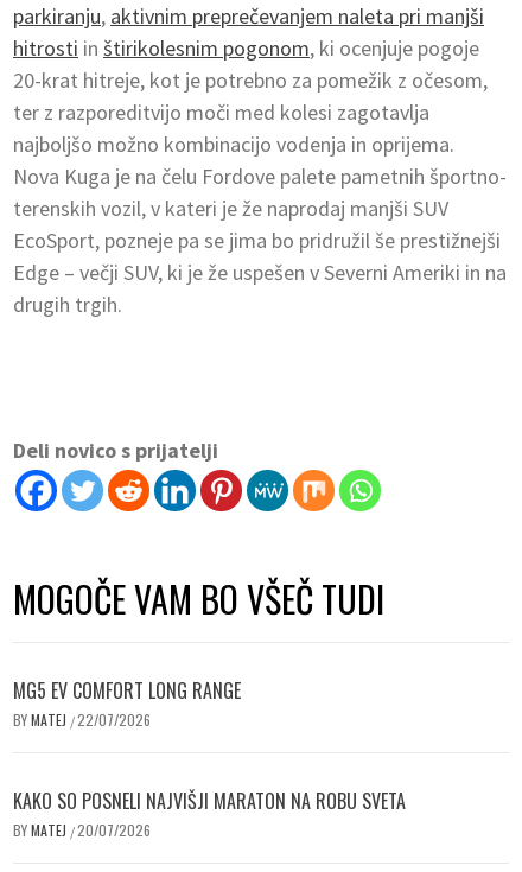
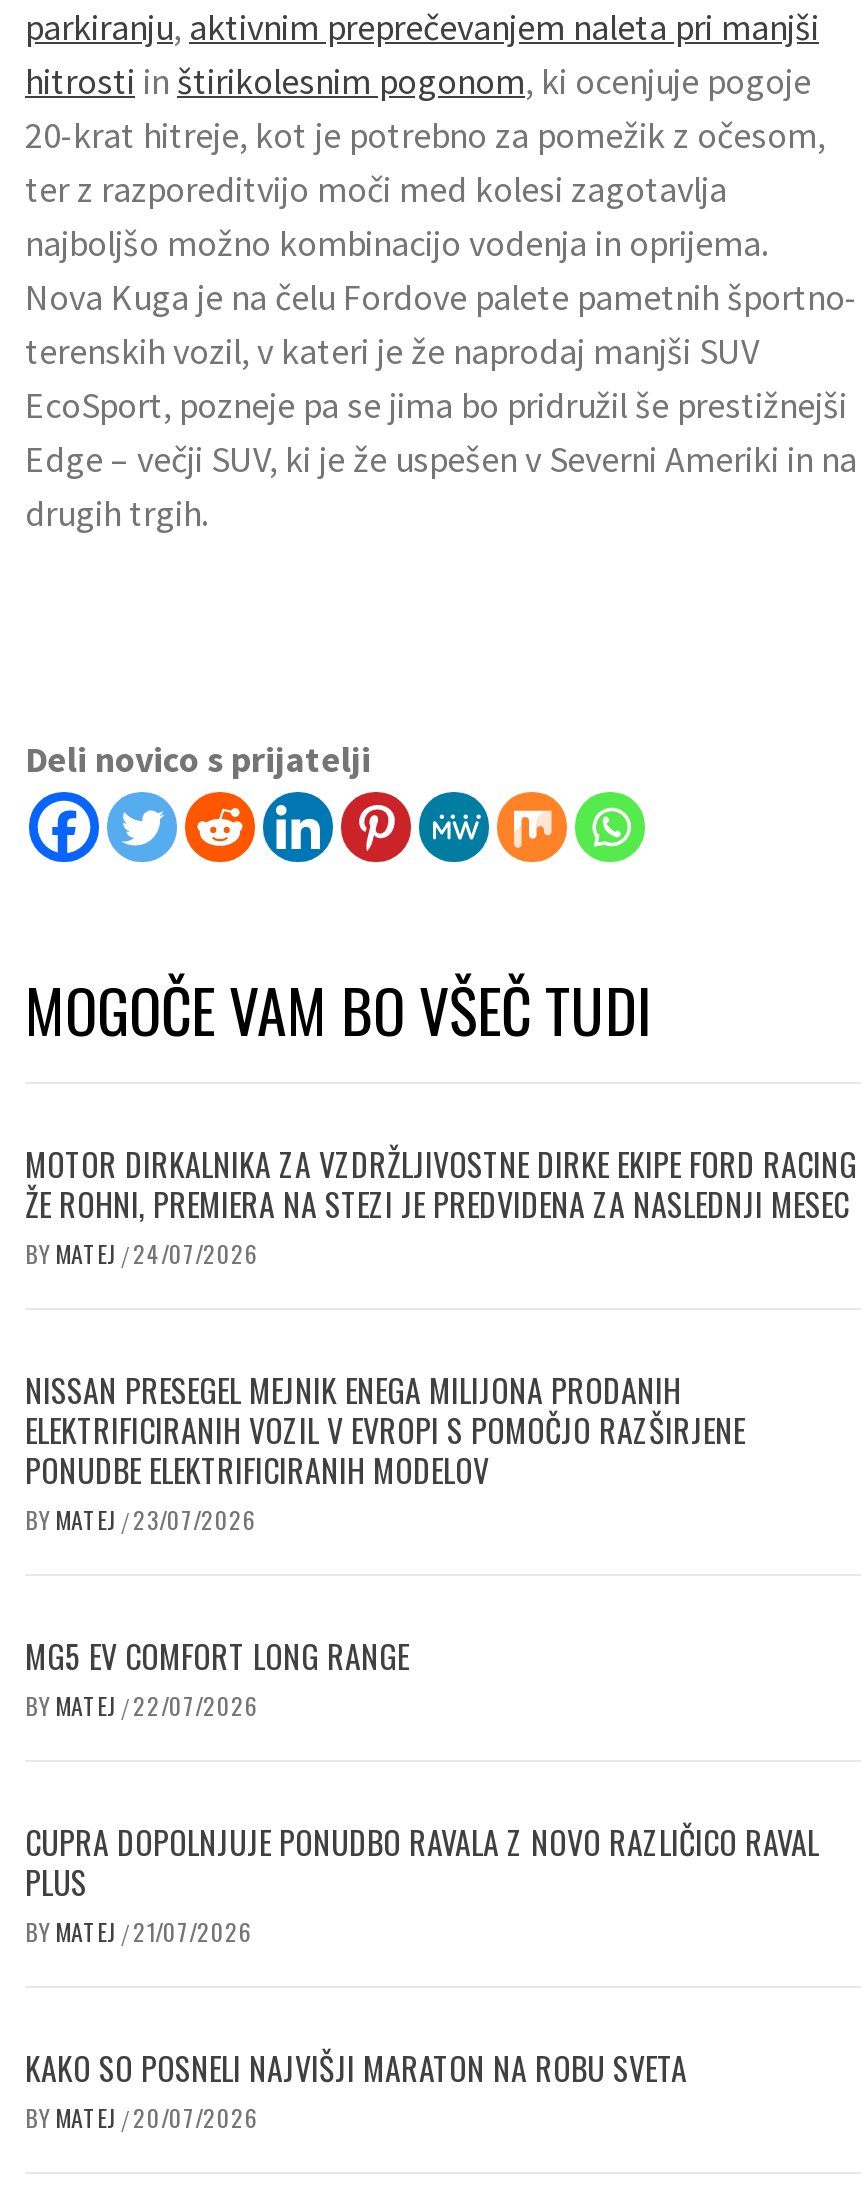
none -> [25,1140,857,1536] MOTOR DIRKALNIKA ZA VZDRŽLJIVOSTNE DIRKE EKIPE FORD RACING | ŽE ROHNI, PREMIERA NA STEZI JE PREDVIDENA ZA NASLEDNJI MESEC | BY MATEJ / 24/07/2026 | NISSAN PRESEGEL MEJNIK ENEGA MILIJONA PRODANIH | ELEKTRIFICIRANIH VOZIL V EVROPI S POMOČJO RAZŠIRJENE | PONUDBE ELEKTRIFICIRANIH MODELOV | BY MATEJ / 23/07/2026
none -> [25,1818,819,1948] CUPRA DOPOLNJUJE PONUDBO RAVALA Z NOVO RAZLIČICO RAVAL | PLUS | BY MATEJ / 21/07/2026

